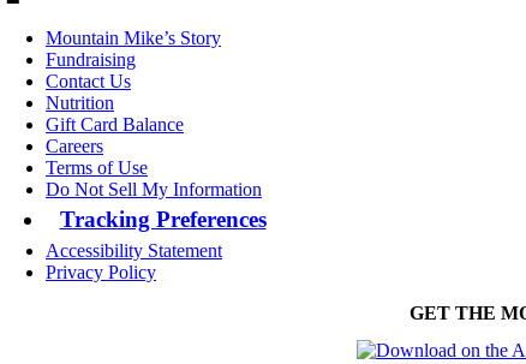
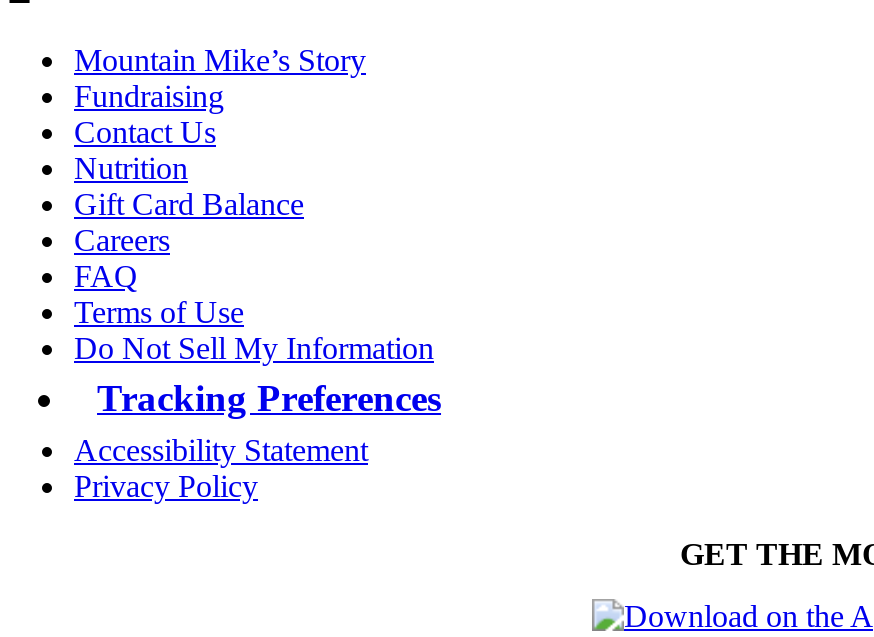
none -> [74,258,138,292] FAQ

